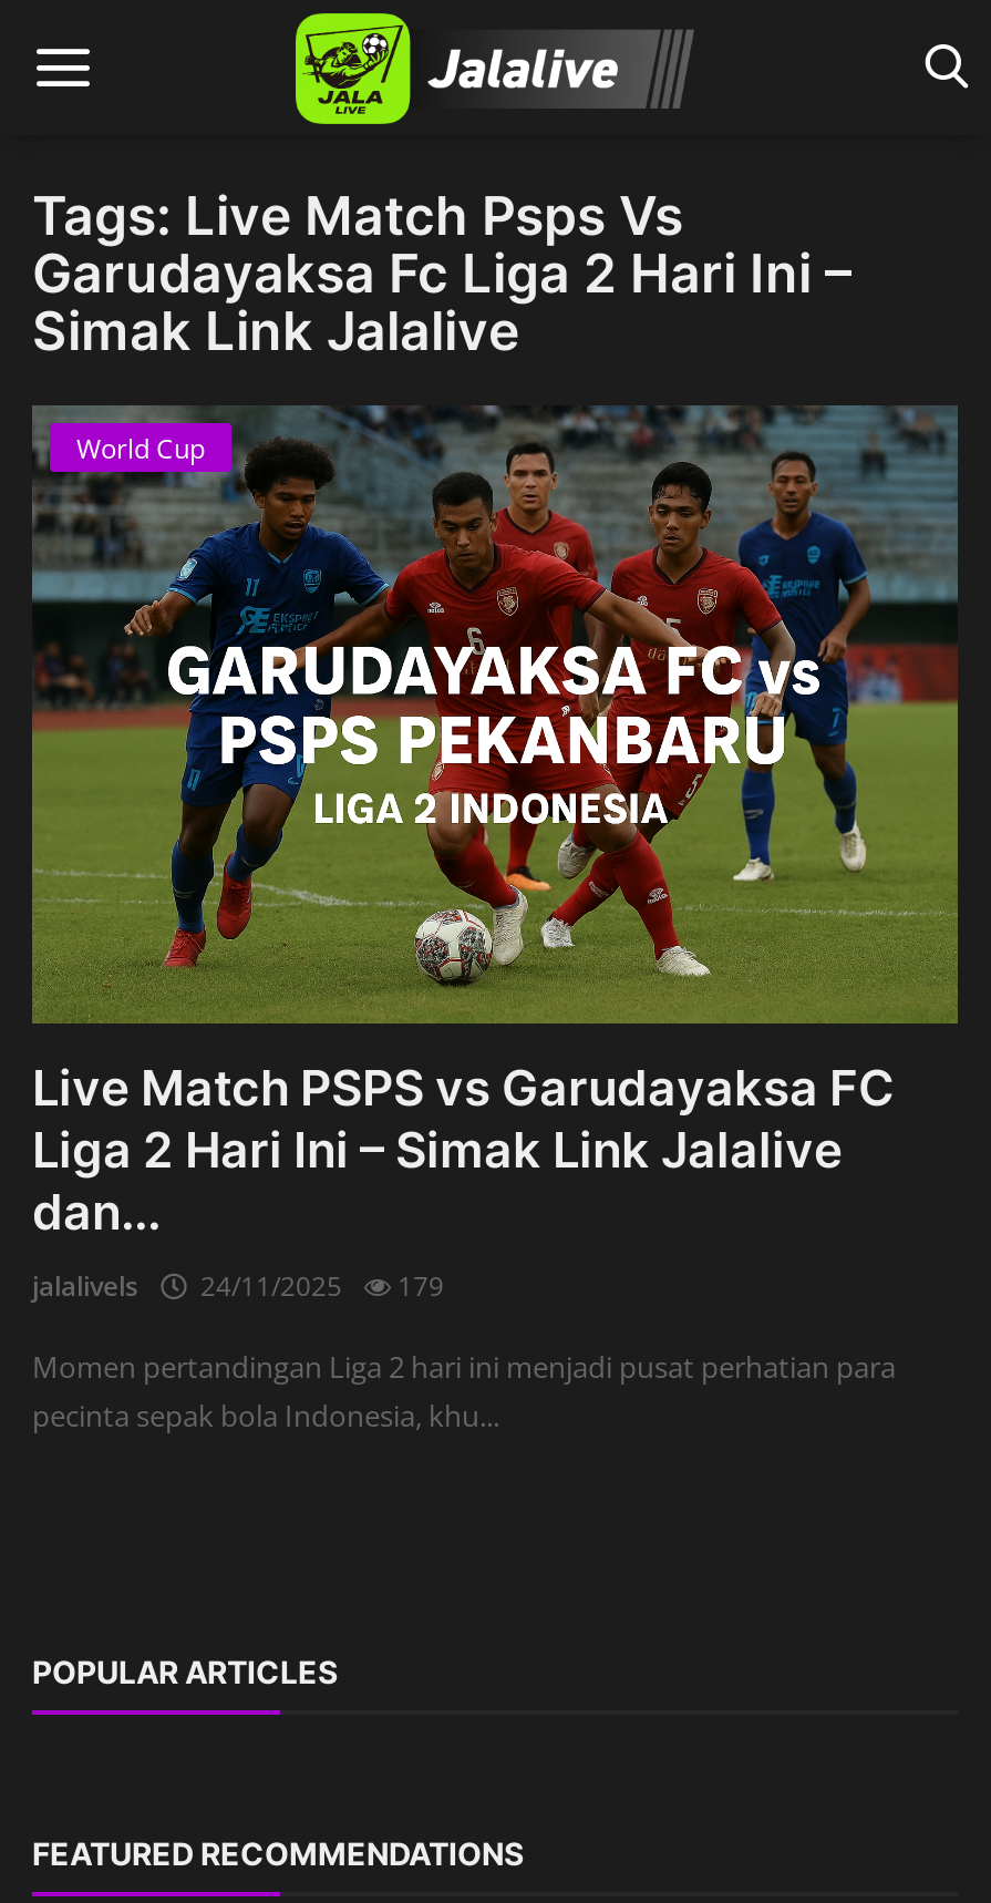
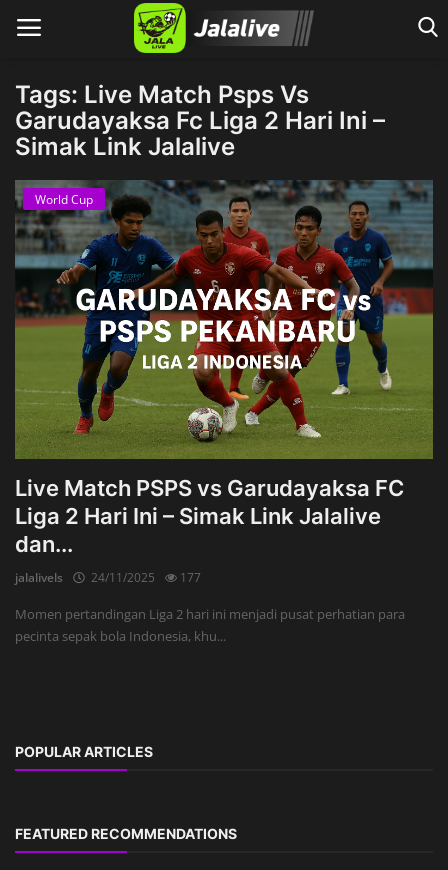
[32,1267,444,1304] jalalivels 24/11/2025 179 -> [15,569,201,586] jalalivels 24/11/2025 177

